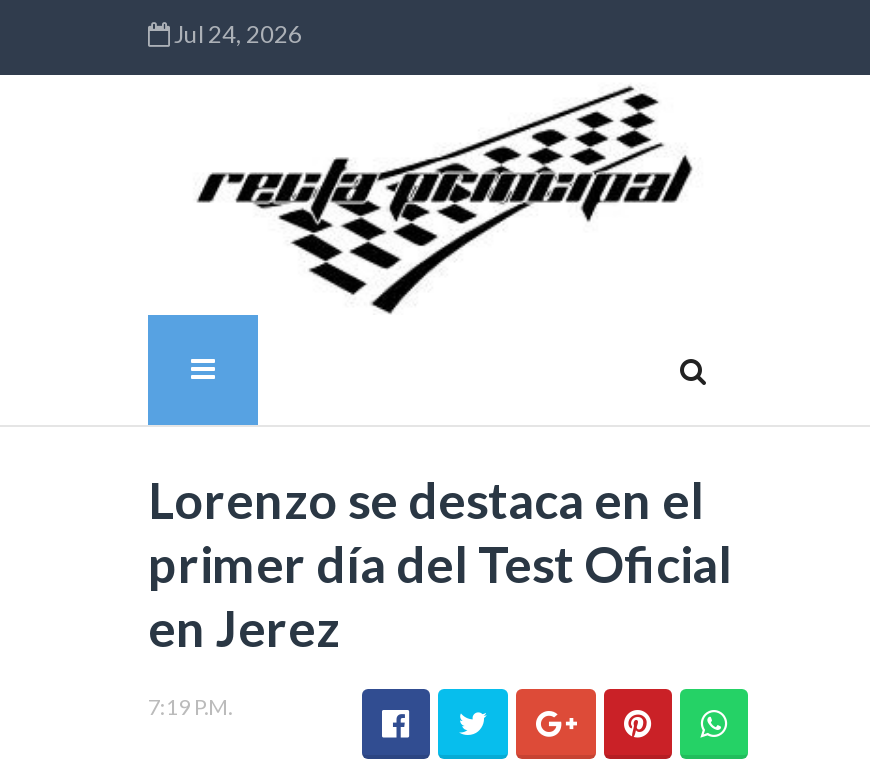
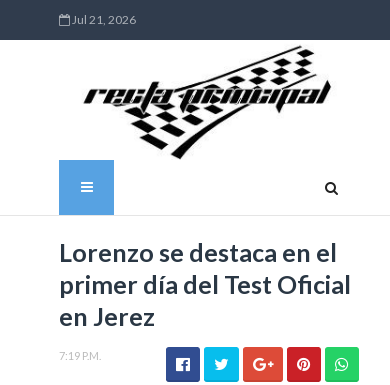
[174,19,302,49] Jul 24, 2026 -> [72,12,136,27] Jul 21, 2026

